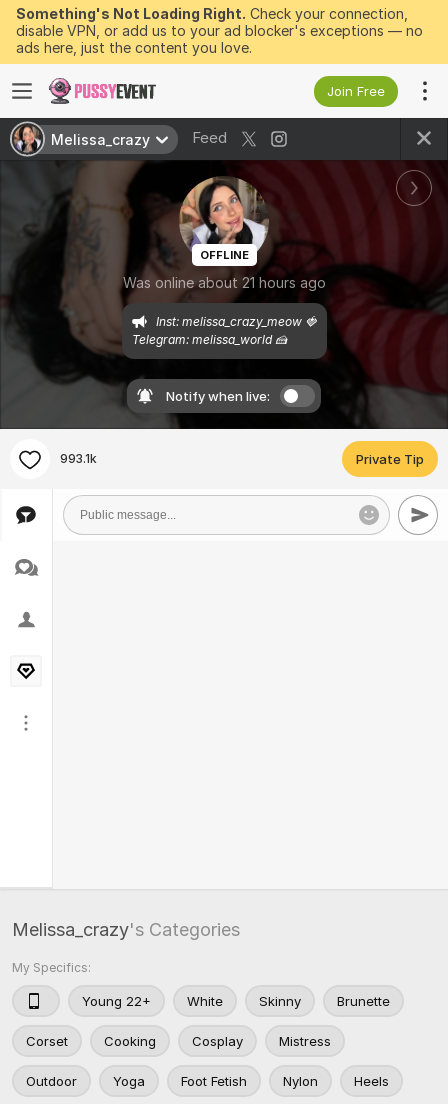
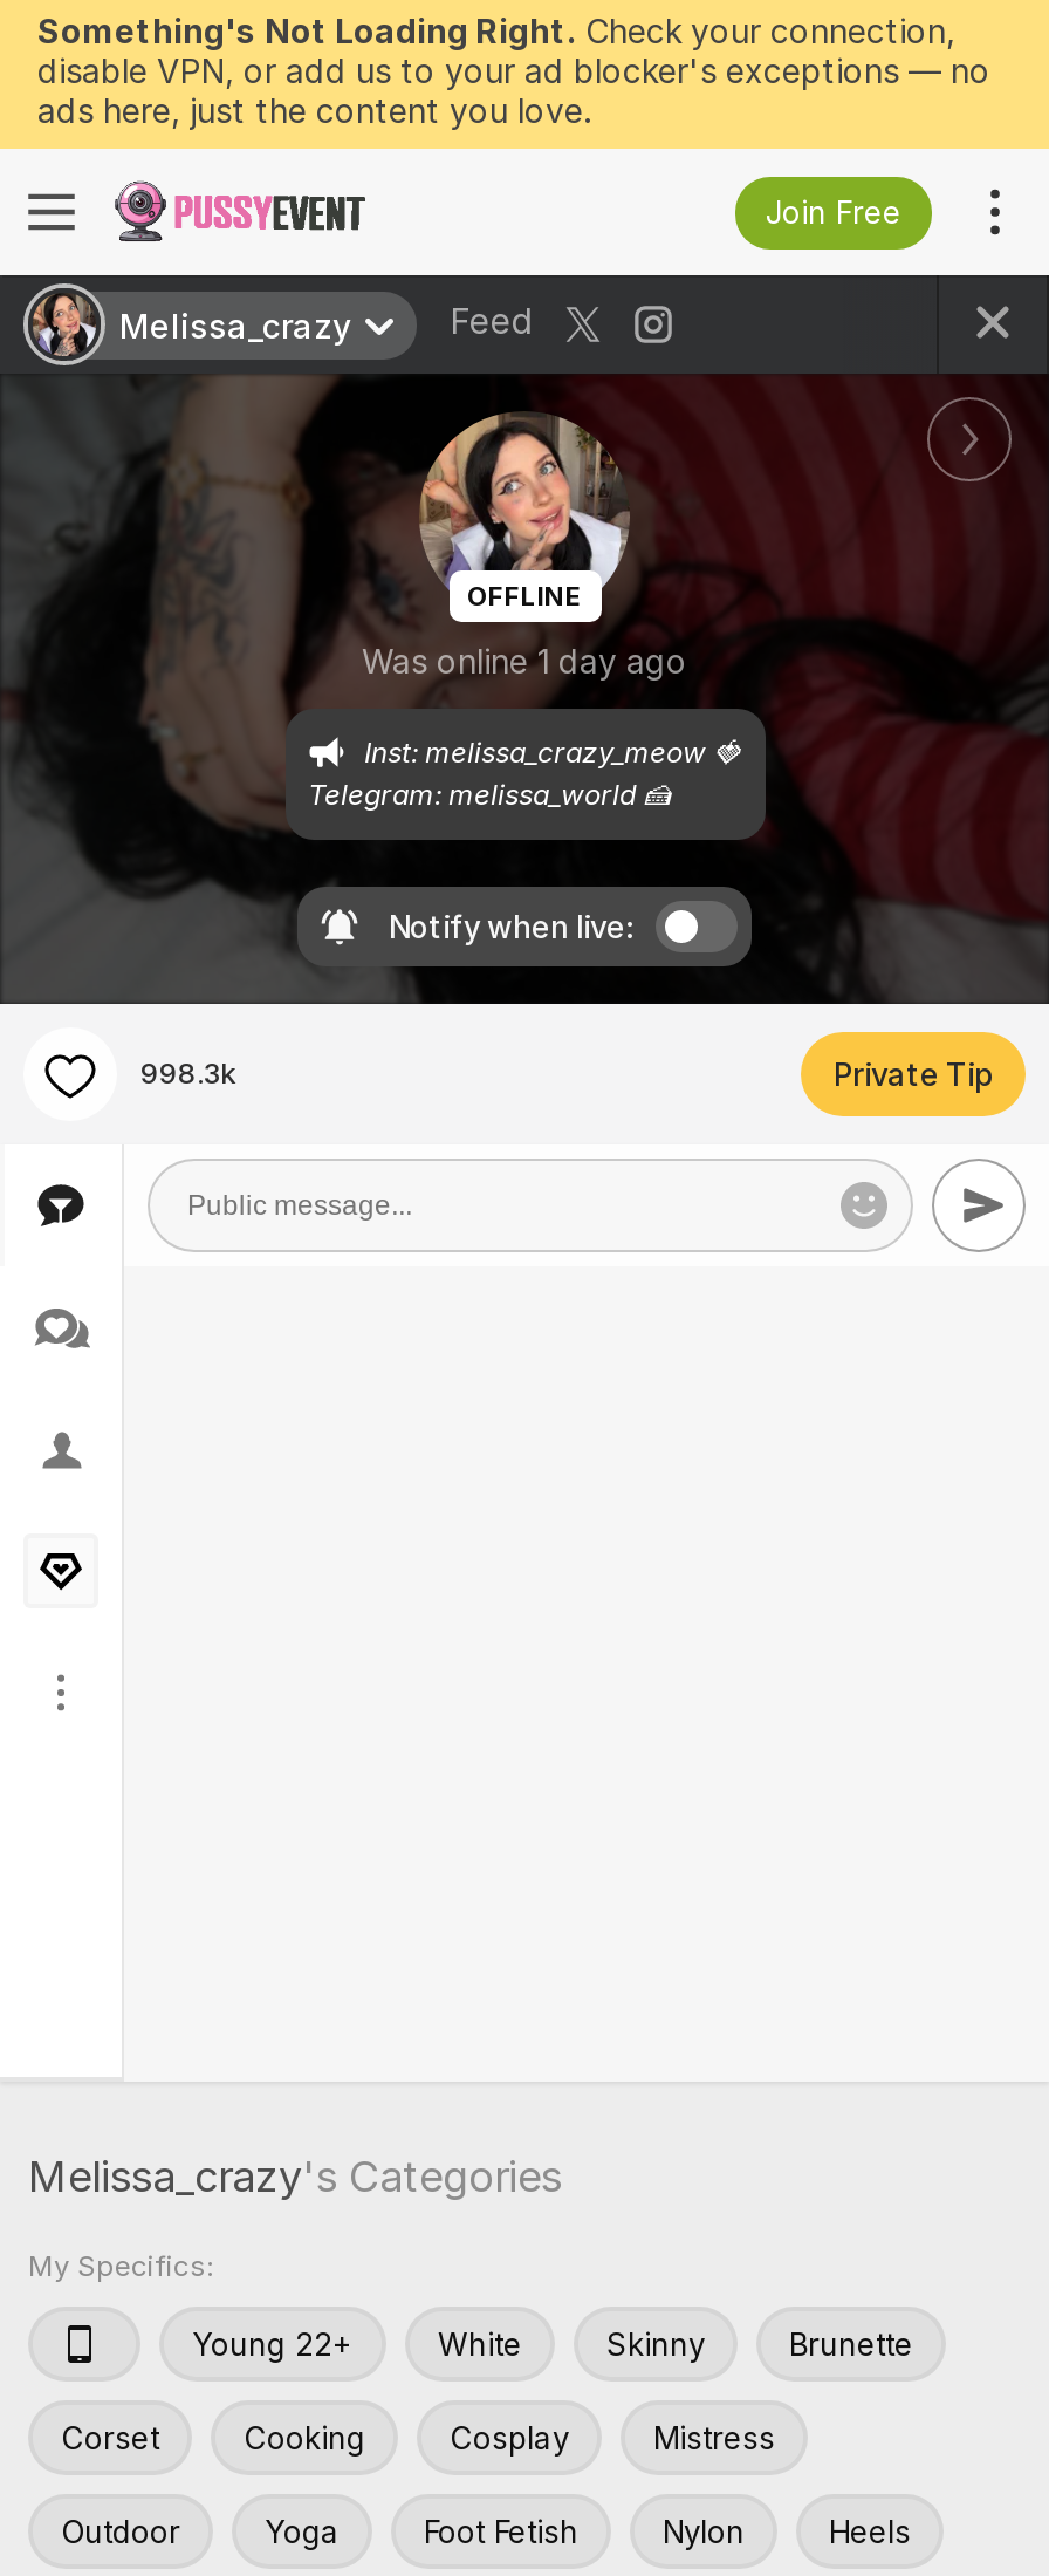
[122,274,325,291] Was online about 21 hours ago -> [362,641,687,681] Was online 1 day ago
[60,451,97,466] 993.1k -> [140,1056,236,1091] 998.3k

